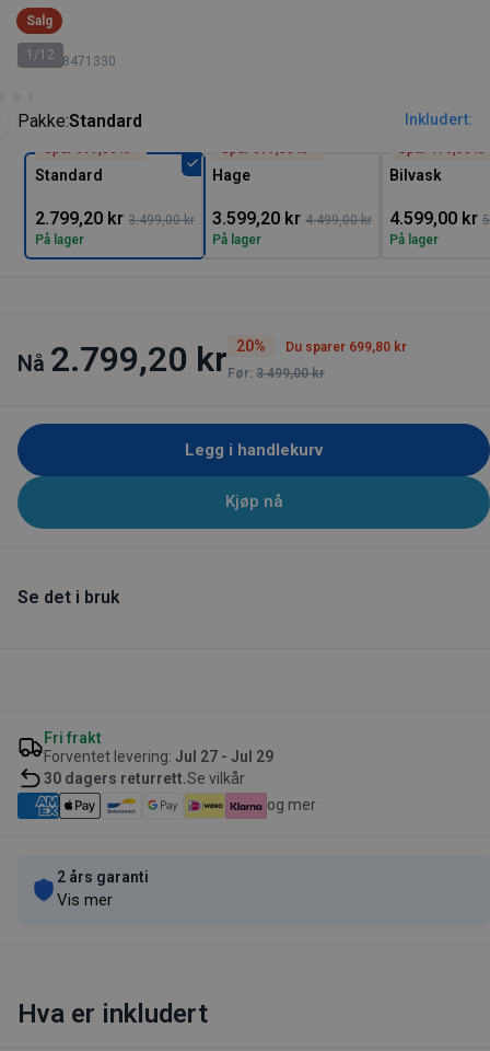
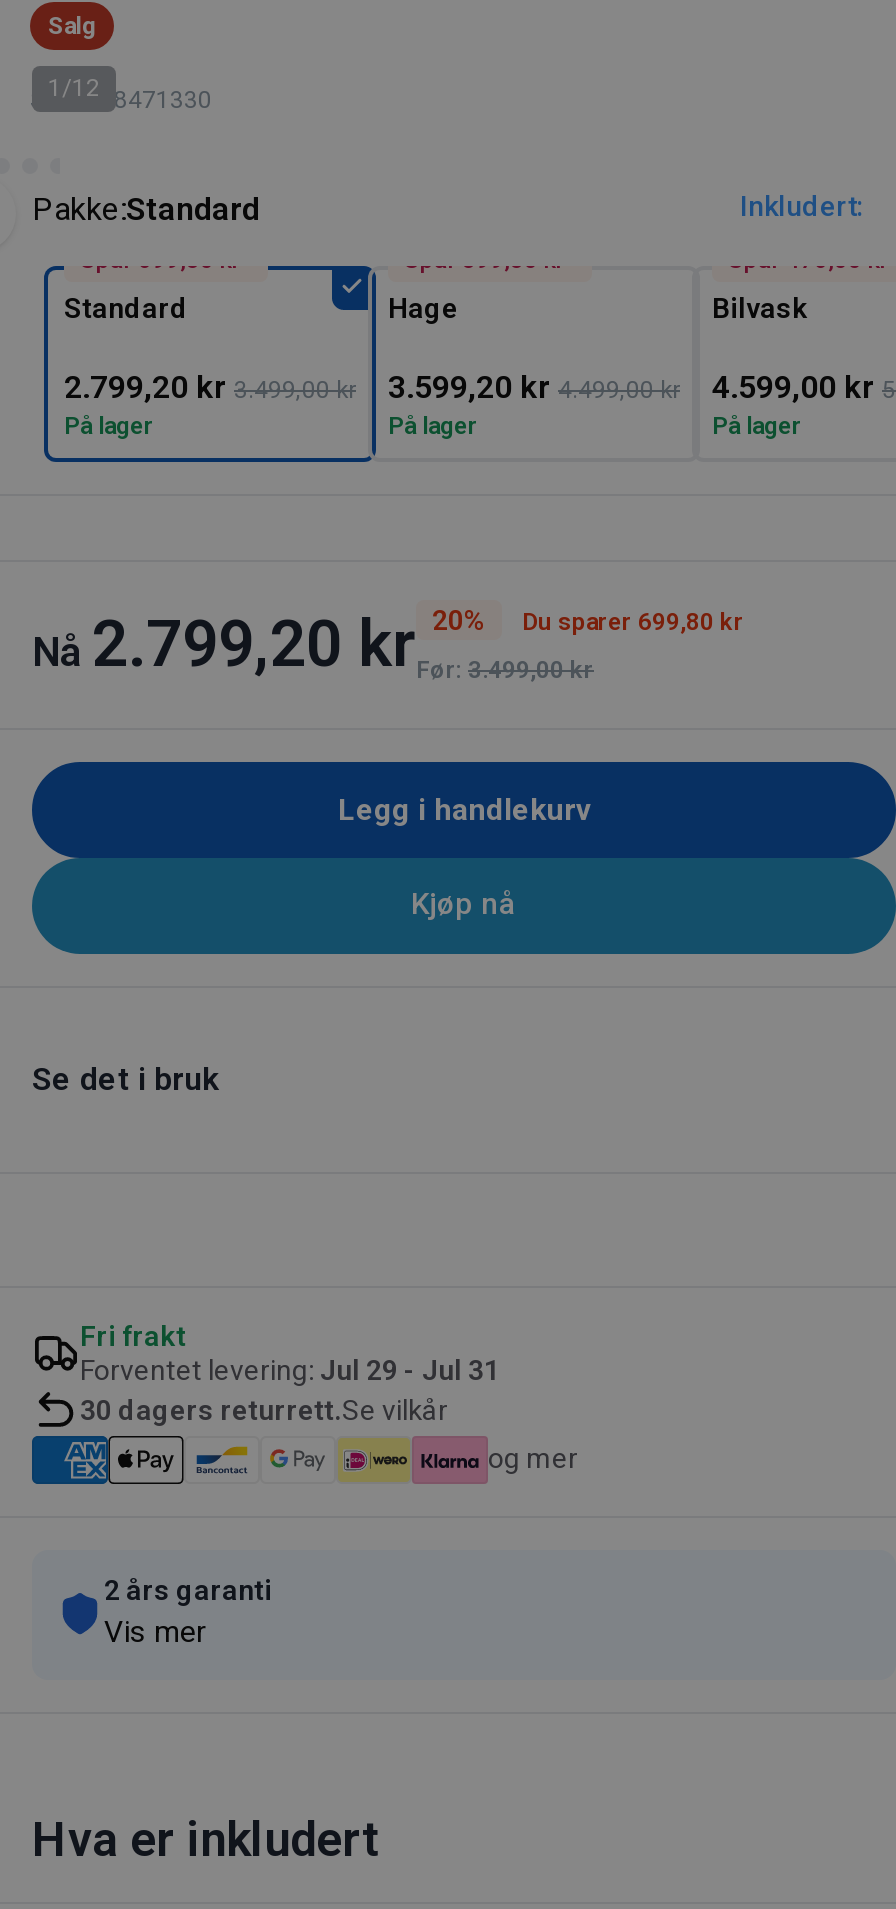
[44,748,273,765] Forventet levering: Jul 27 - Jul 29 -> [80,1354,500,1386] Forventet levering: Jul 29 - Jul 31

